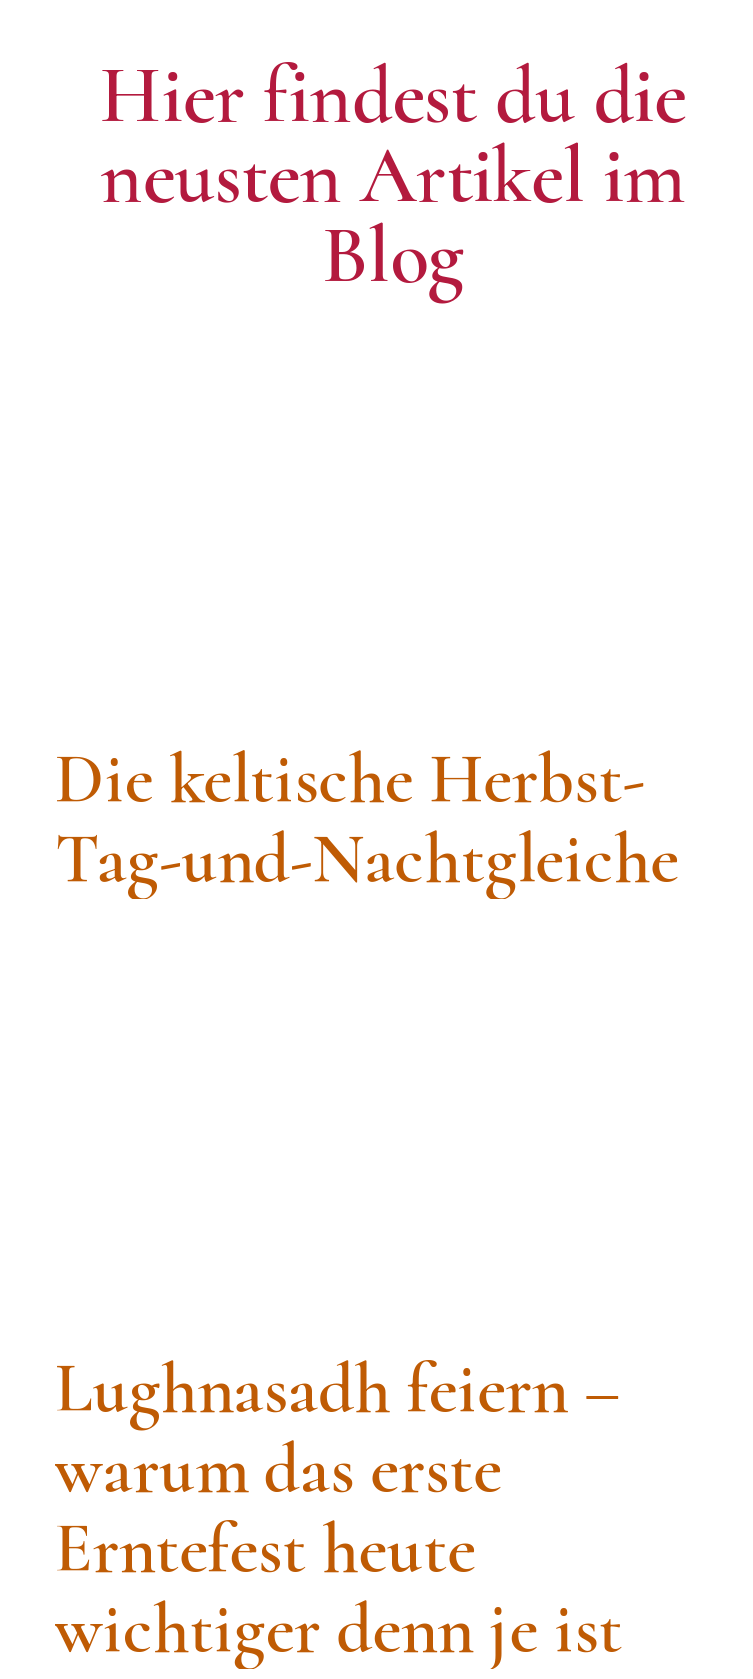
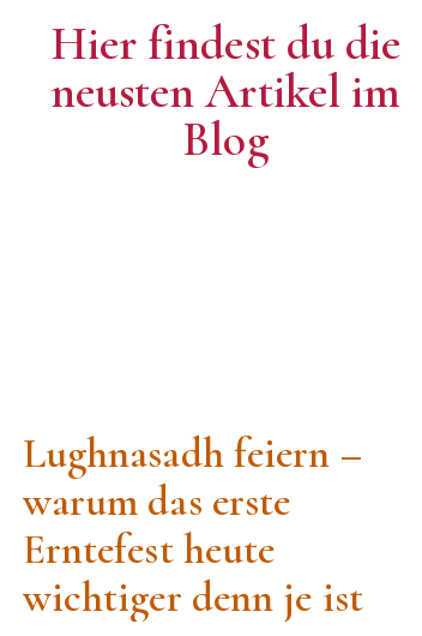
[55,738,679,902] Die keltische Herbst- | Tag-und-Nachtgleiche -> none

